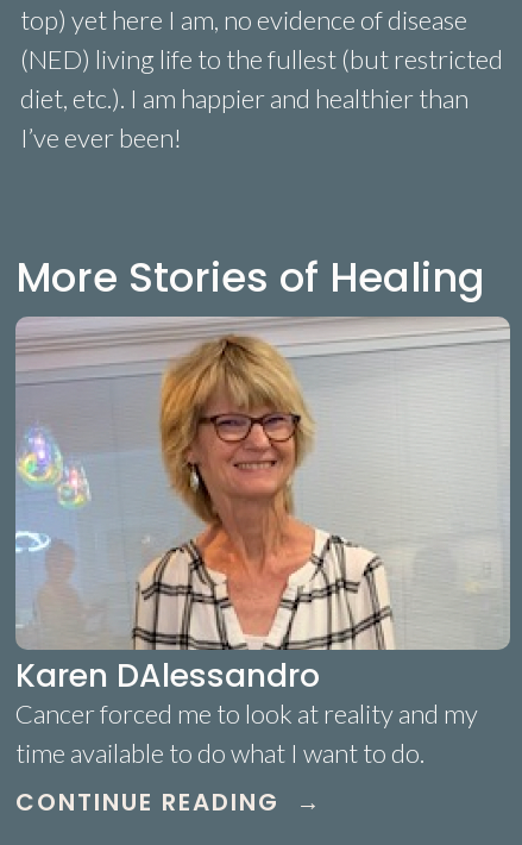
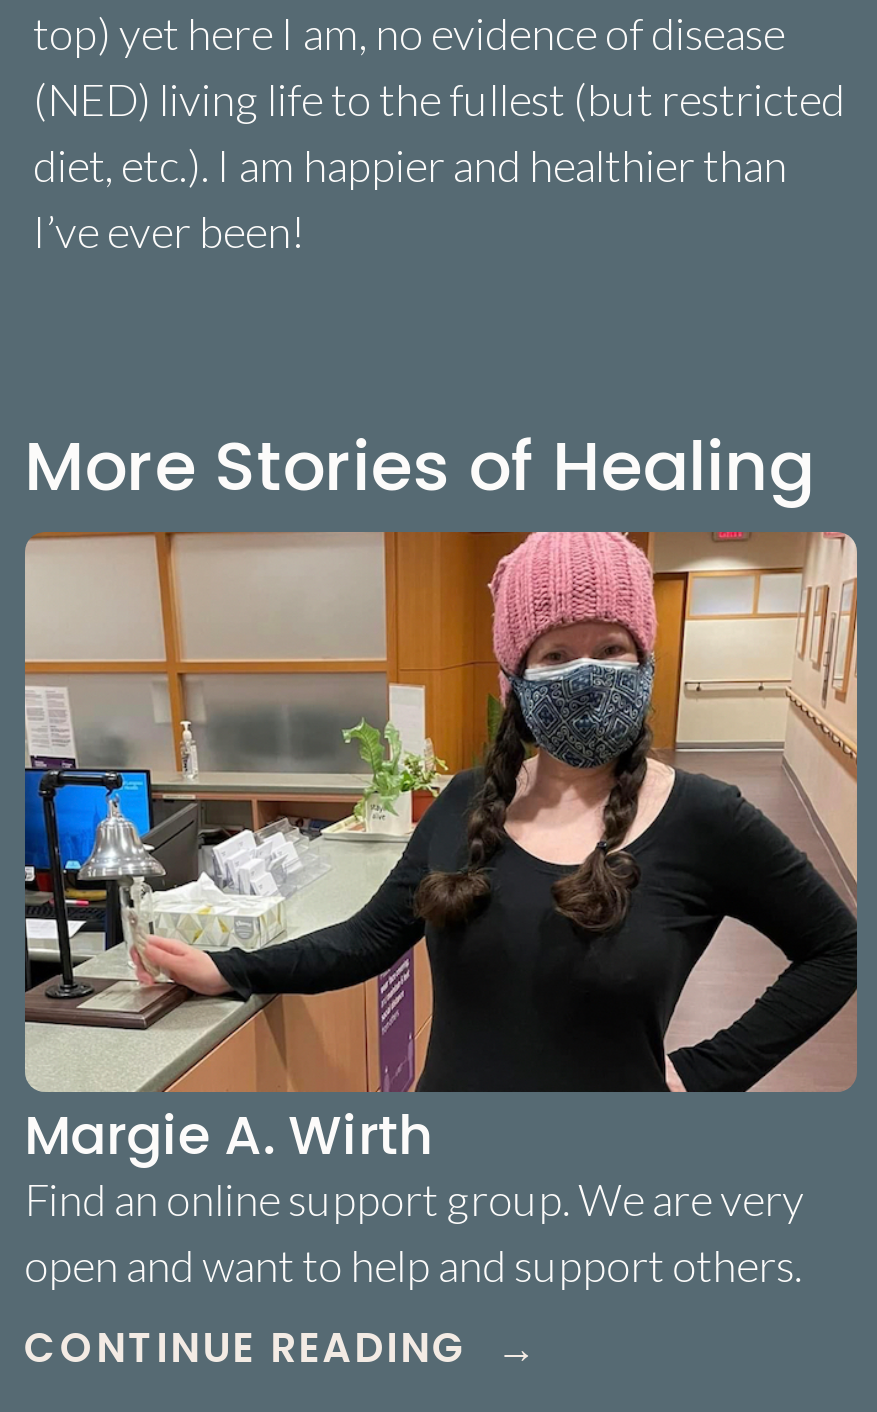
[14,315,511,768] [image] | Karen DAlessandro | Cancer forced me to look at reality and my | time available to do what I want to do. -> [23,530,859,1291] [image] | Margie A. Wirth | Find an online support group. We are very | open and want to help and support others.

